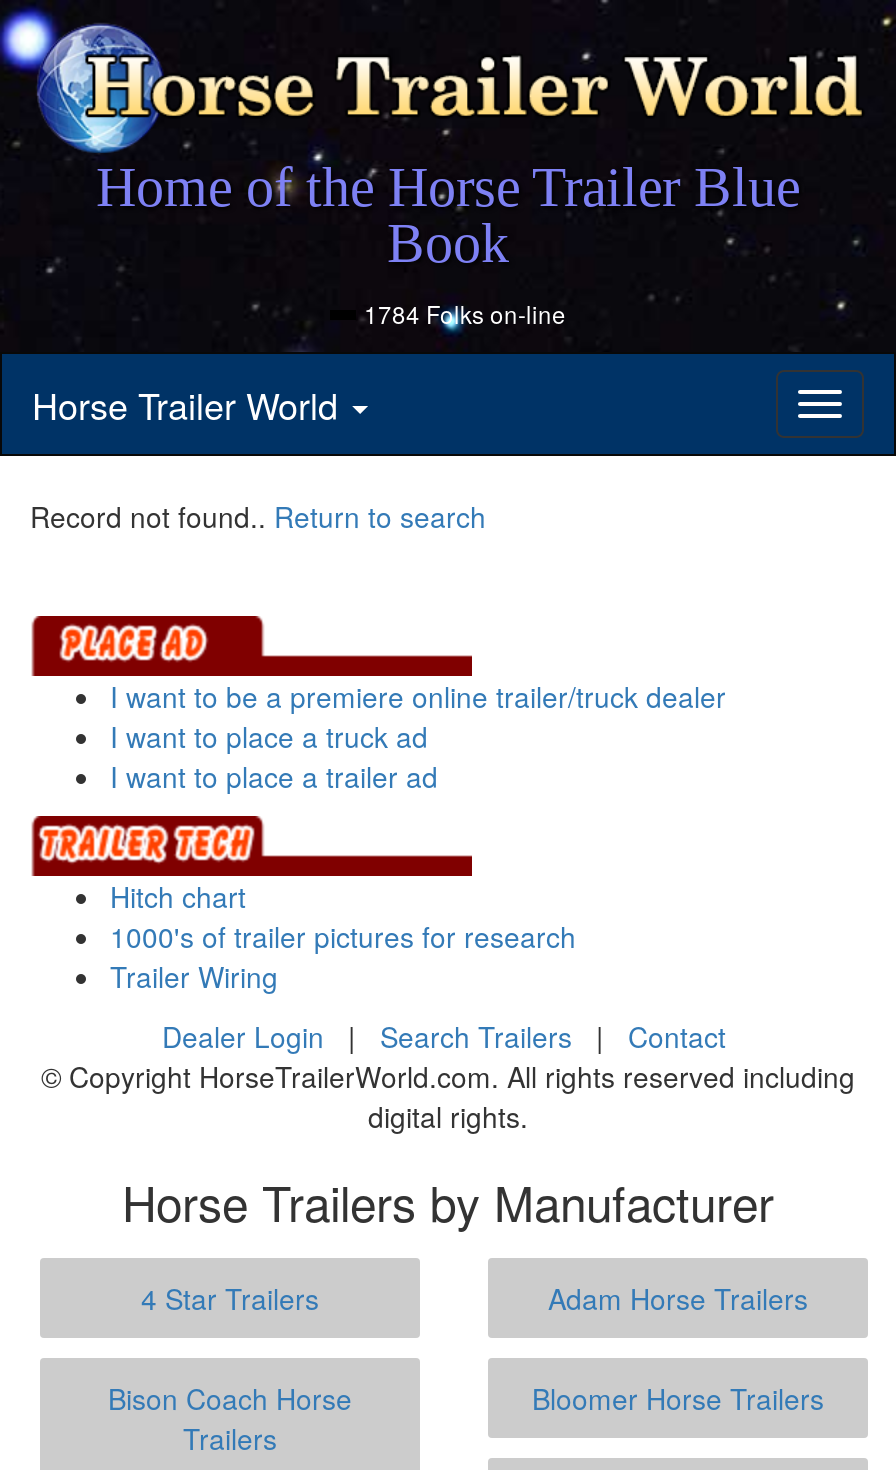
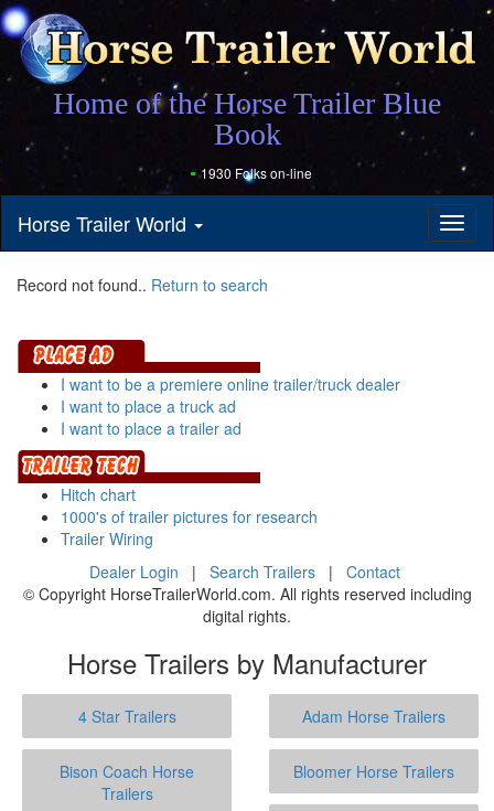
[364,295,566,329] 1784 Folks on-line -> [201,163,312,182] 1930 Folks on-line

